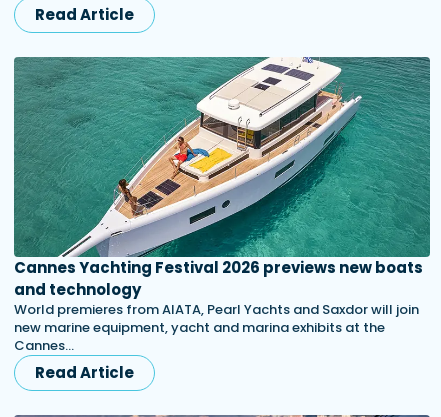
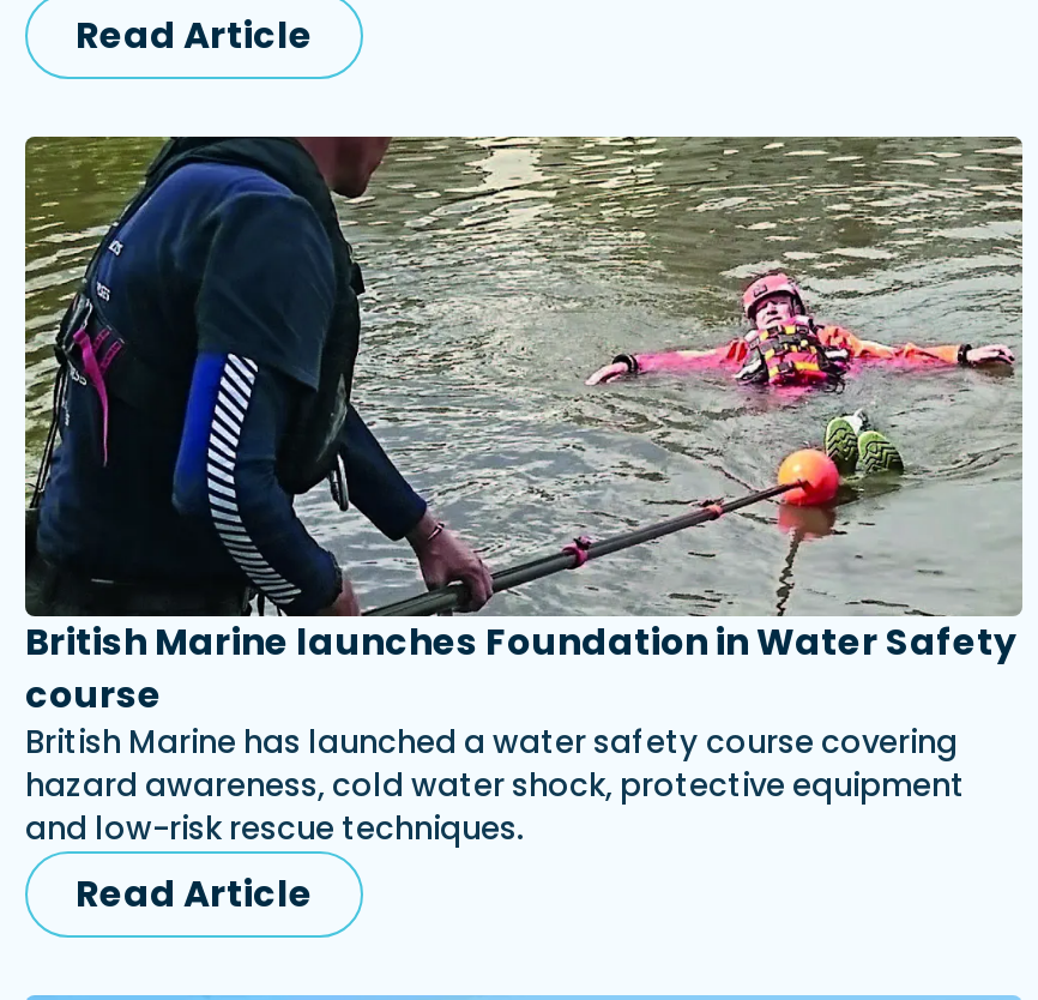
[13,56,431,355] [image] | Cannes Yachting Festival 2026 previews new boats | and technology | World premieres from AIATA, Pearl Yachts and Saxdor will join | new marine equipment, yacht and marina exhibits at the | Cannes… -> [23,134,1022,852] [image] | British Marine launches Foundation in Water Safety | course | British Marine has launched a water safety course covering | hazard awareness, cold water shock, protective equipment | and low-risk rescue techniques.

